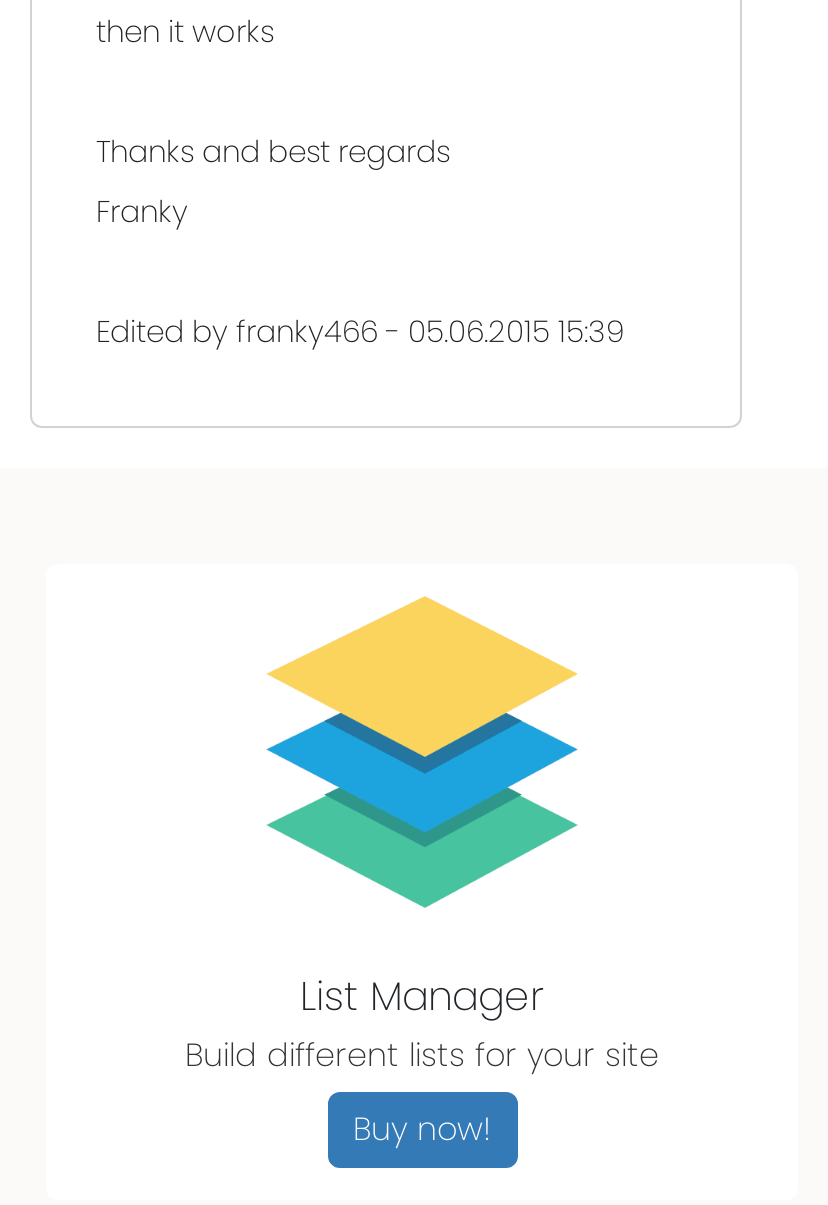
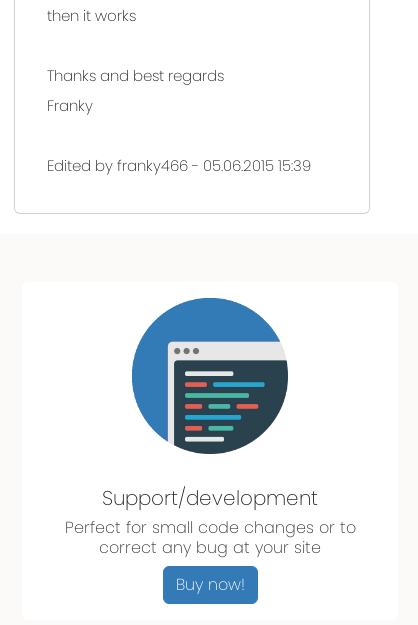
[185,596,659,1078] [image] | List Manager | Build different lists for your site -> [64,297,355,559] [image] | Support/development | Perfect for small code changes or to | correct any bug at your site

